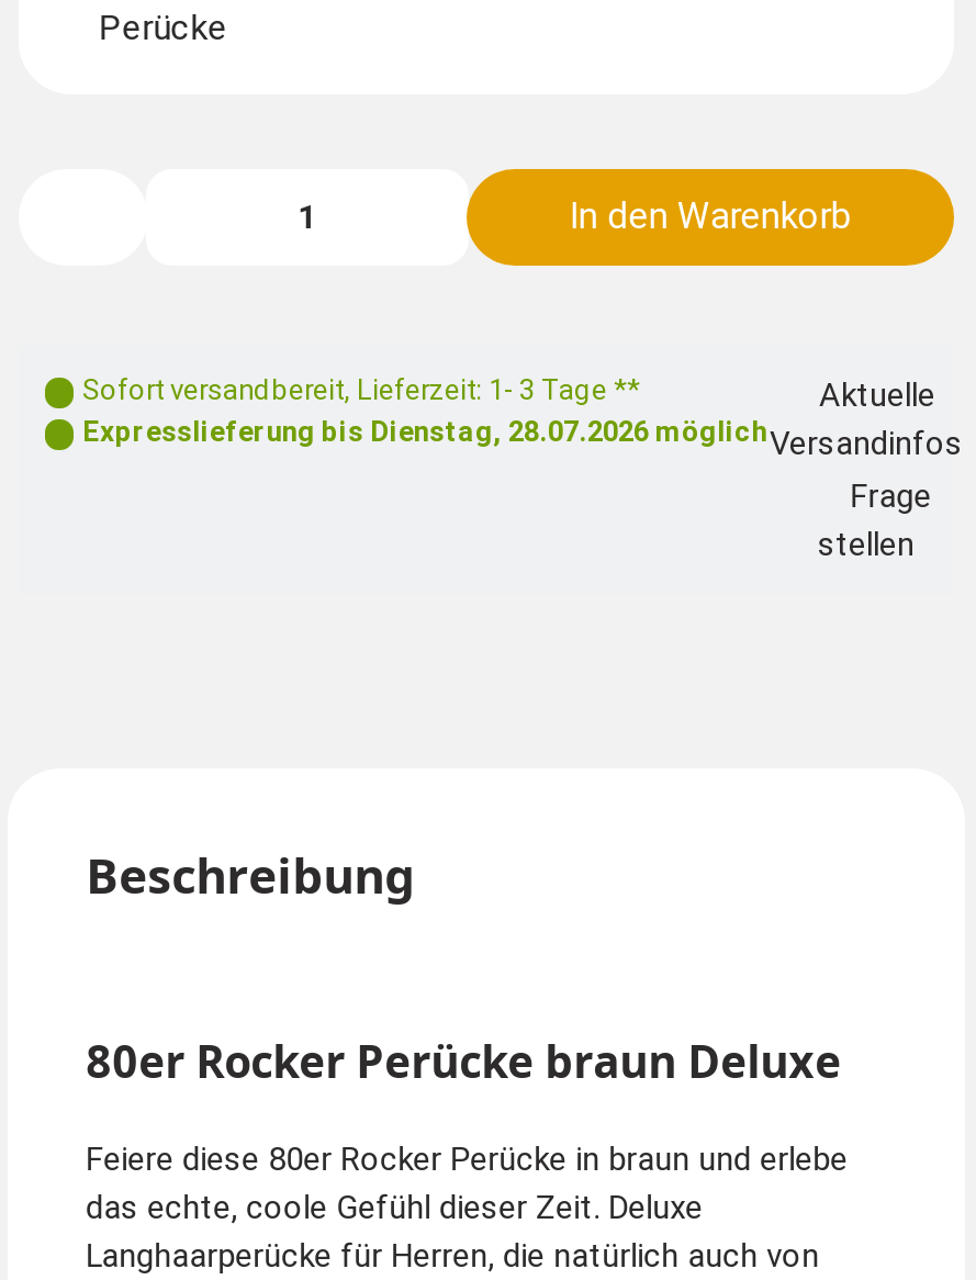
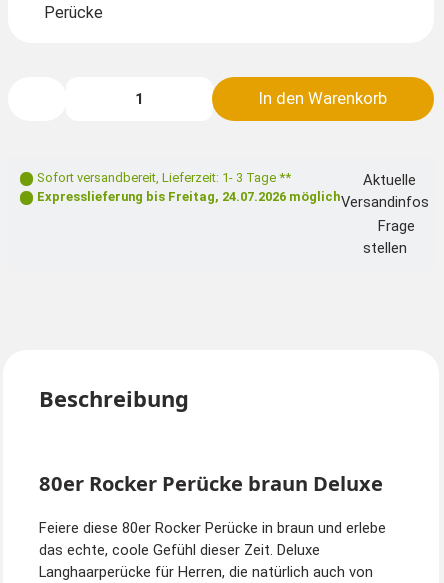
[82,415,767,448] Expresslieferung bis Dienstag, 28.07.2026 möglich -> [37,189,340,204] Expresslieferung bis Freitag, 24.07.2026 möglich

